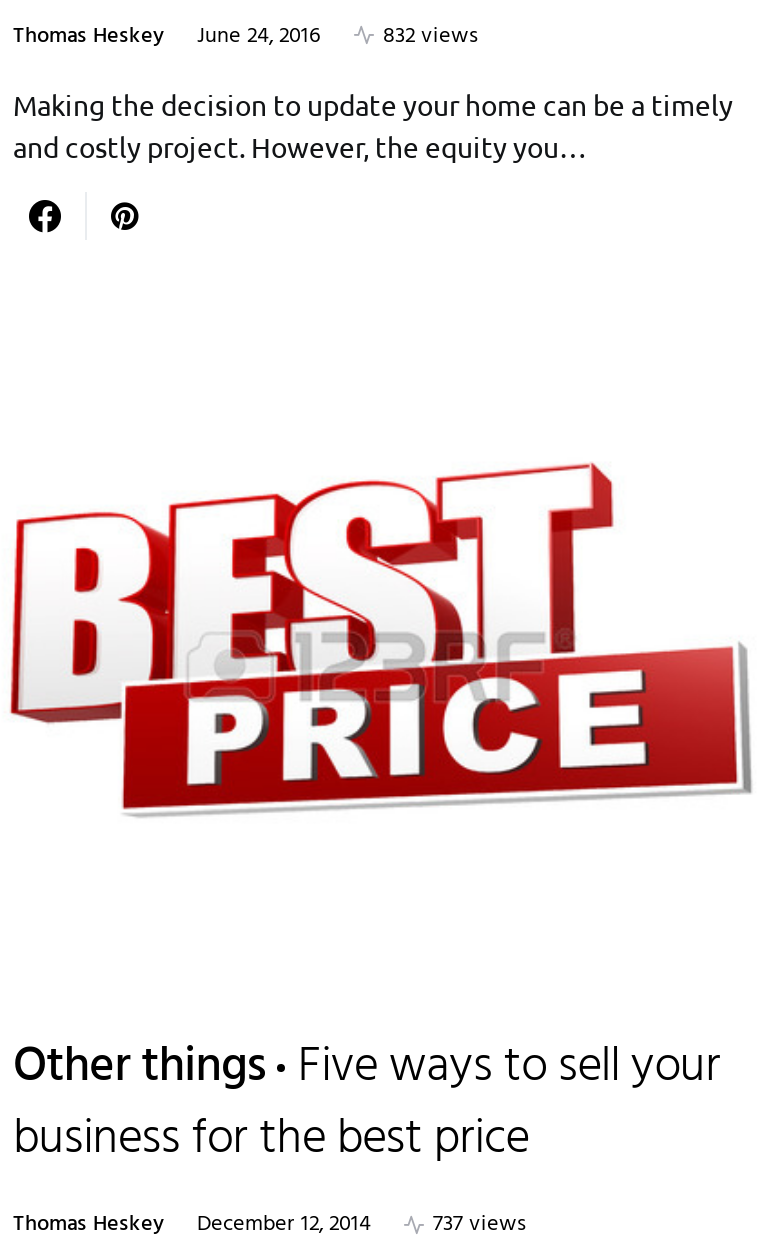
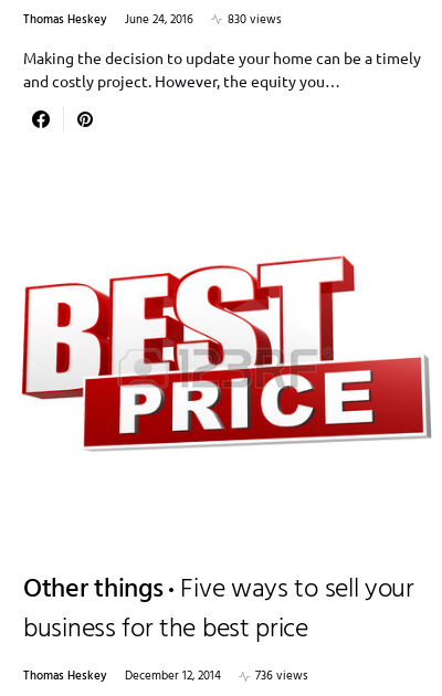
[13,17,479,53] Thomas Heskey June 24, 2016 832 views -> [23,10,282,29] Thomas Heskey June 24, 2016 830 views
[13,1206,527,1242] Thomas Heskey December 12, 2014 737 views -> [23,666,308,686] Thomas Heskey December 12, 2014 736 views

